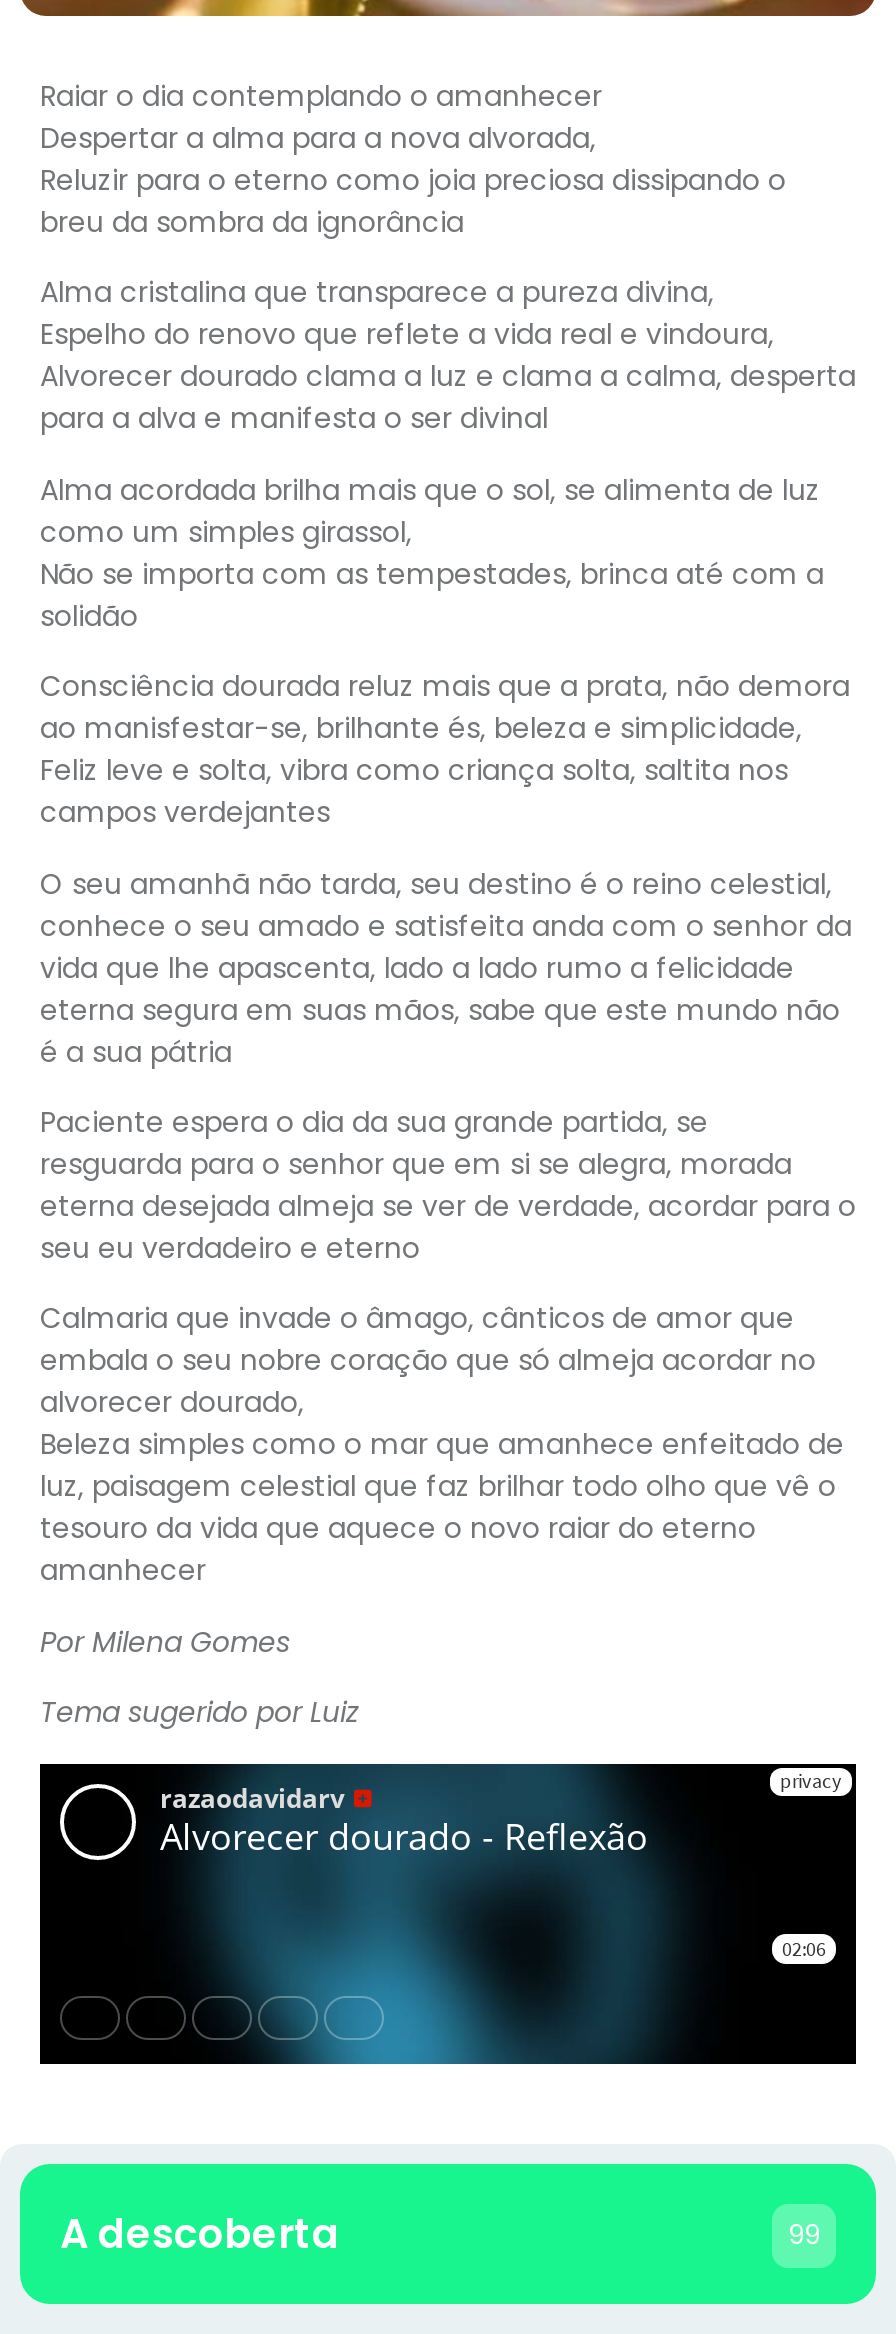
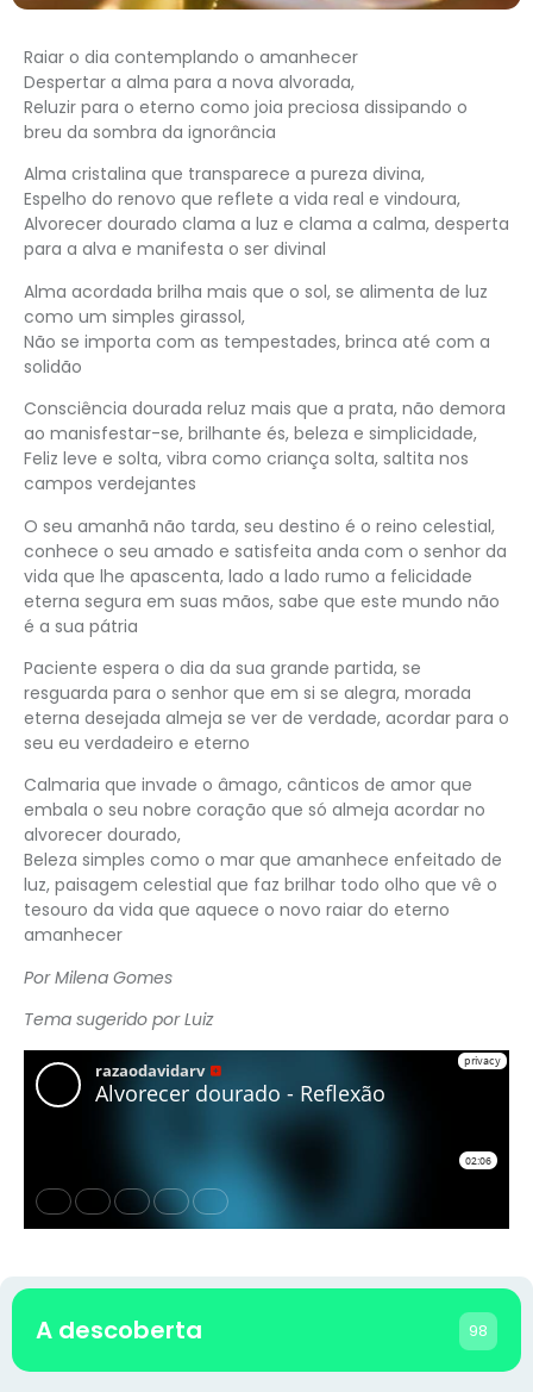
[788,2217,820,2255] 99 -> [469,1320,488,1342] 98

